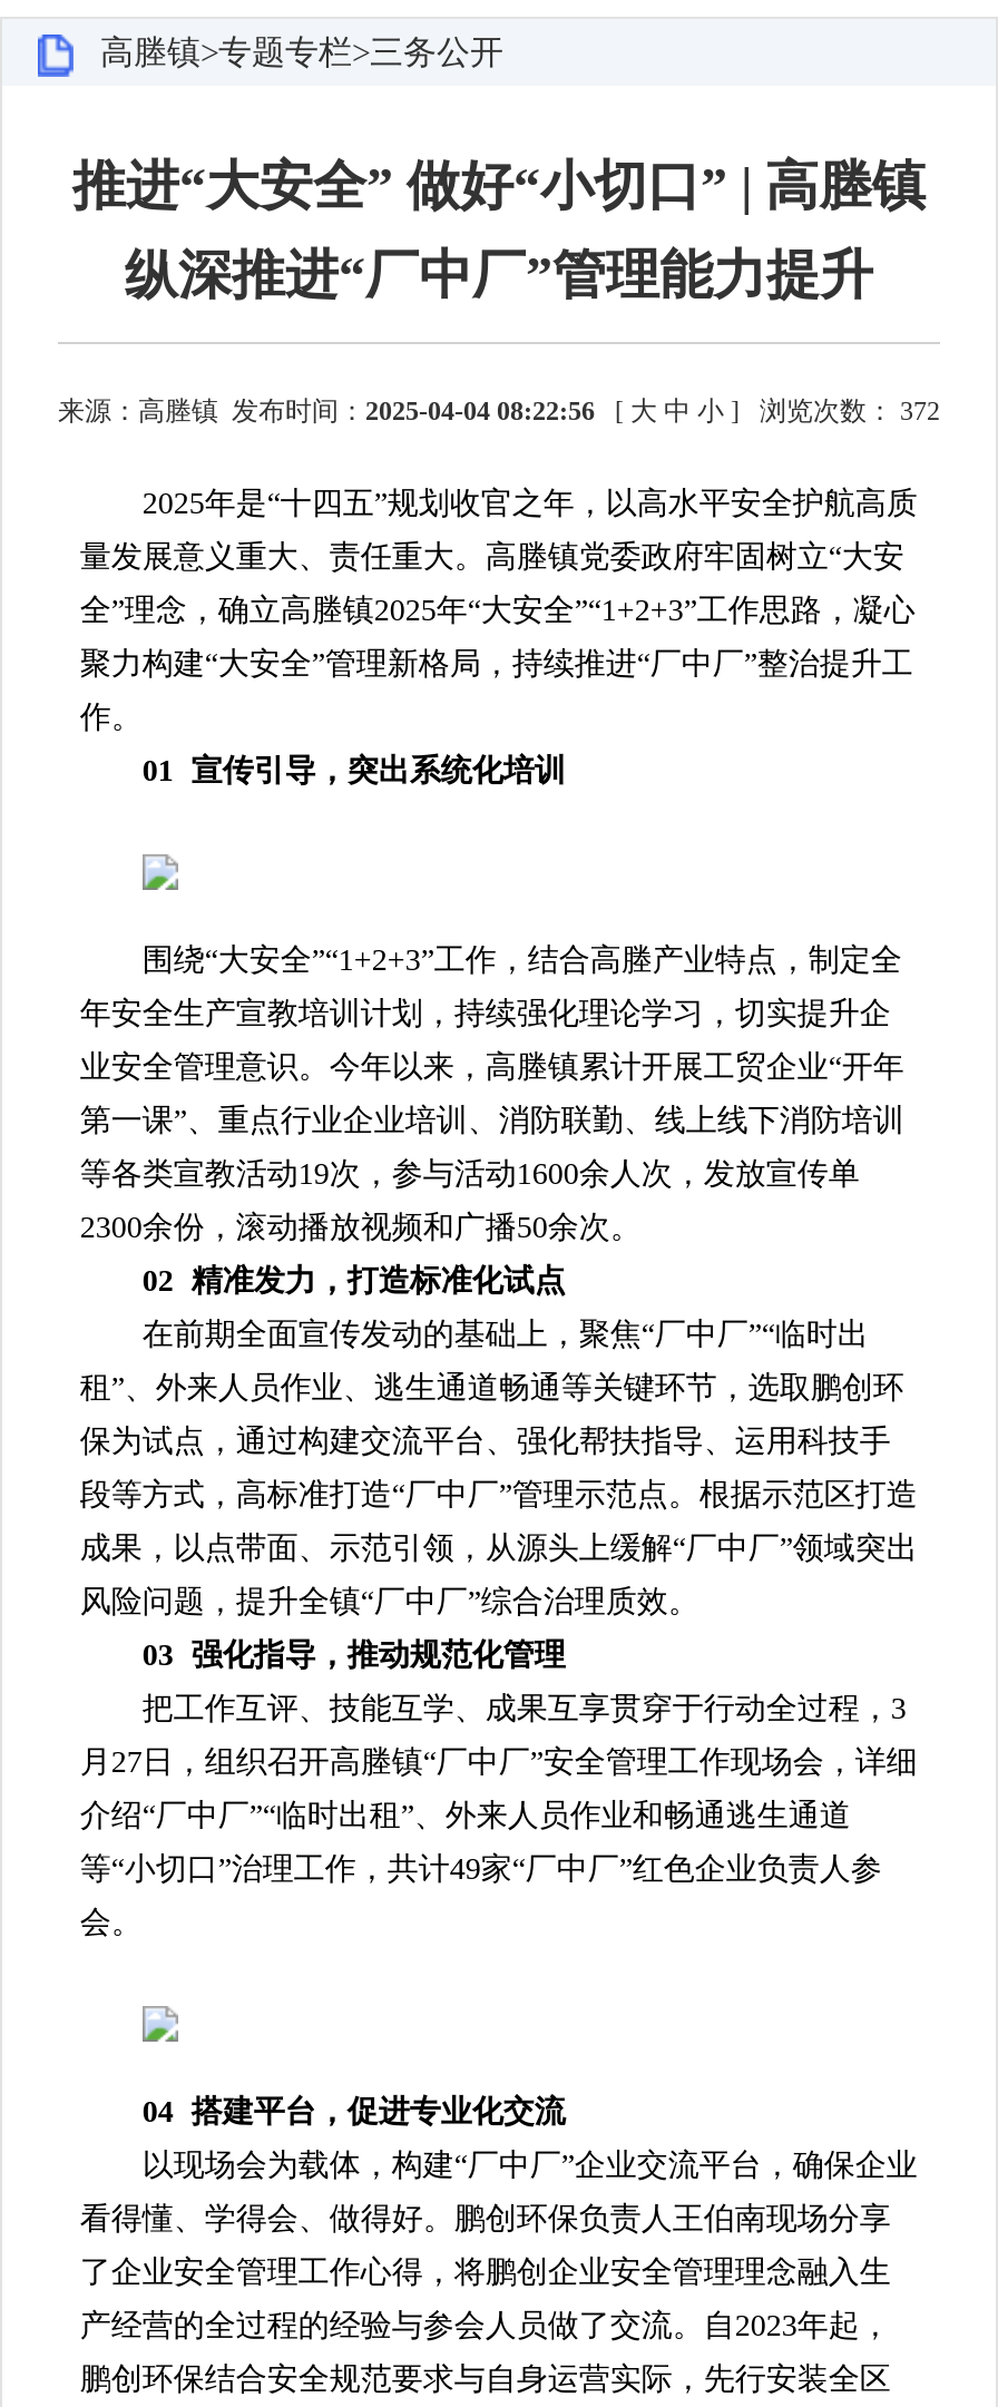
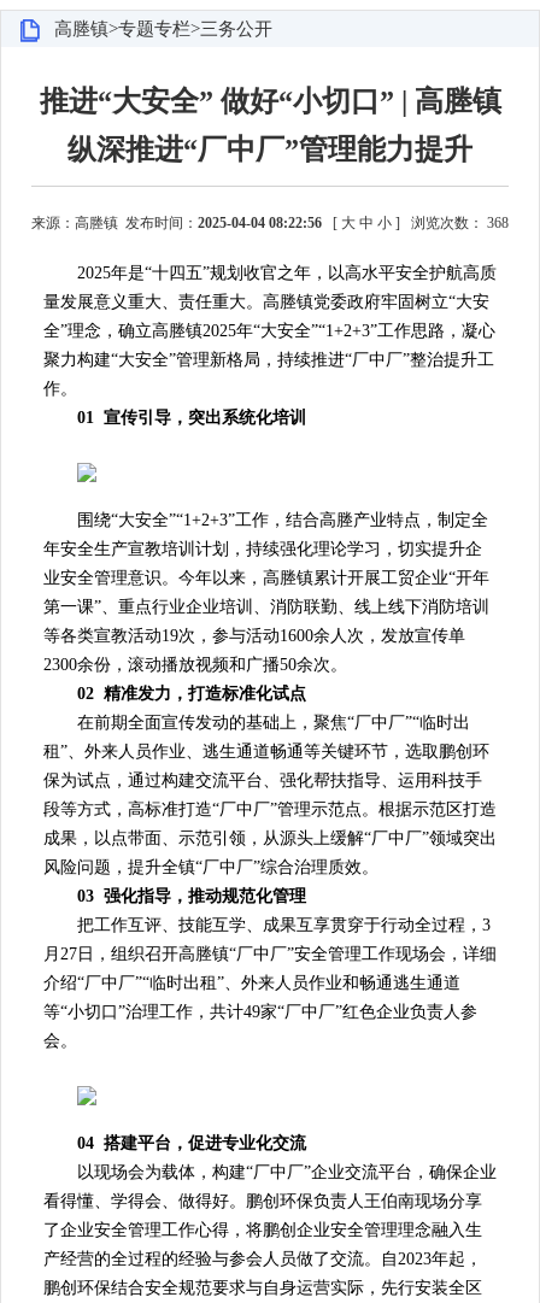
[58,395,940,427] 来源：高塍镇 发布时间：2025-04-04 08:22:56 [大 中 小]浏览次数：372 -> [31,215,509,231] 来源：高塍镇 发布时间：2025-04-04 08:22:56 [大 中 小]浏览次数：368

